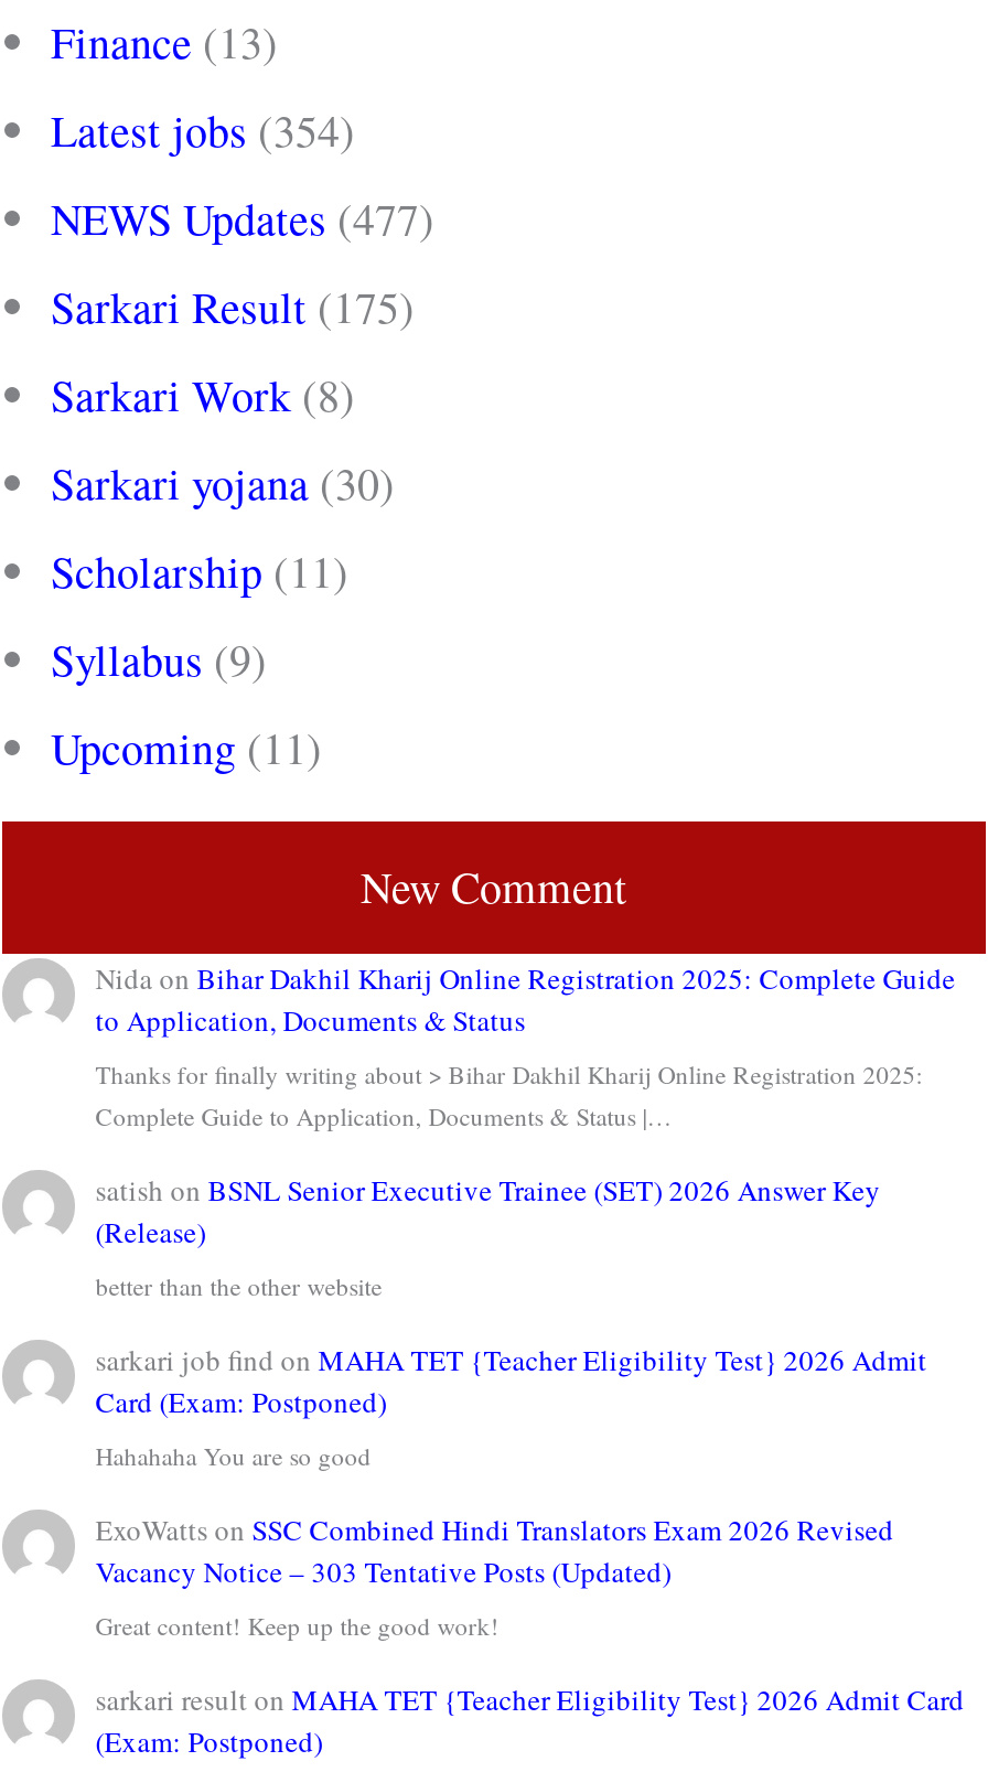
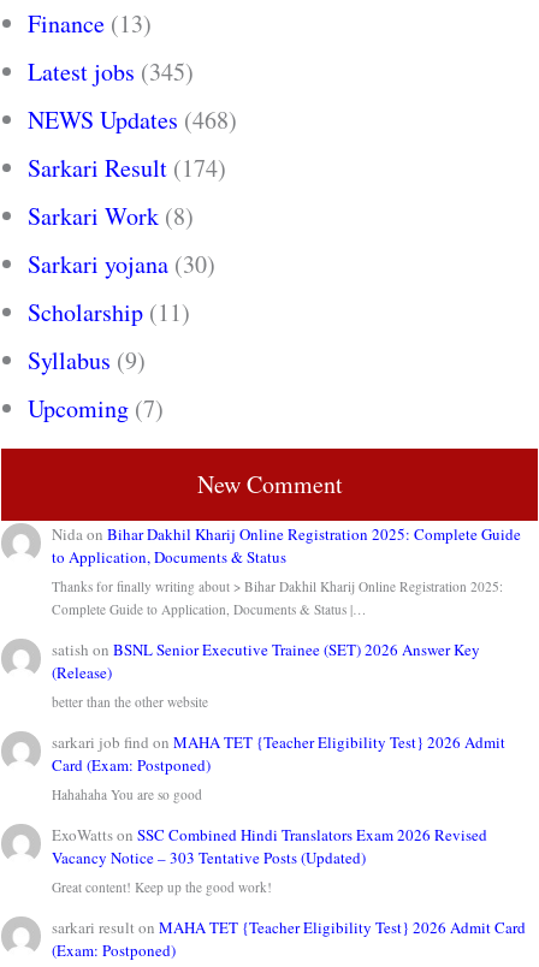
[51,101,355,161] Latest jobs (354) -> [28,56,194,88] Latest jobs (345)
[51,189,434,249] NEWS Updates (477) -> [28,104,237,136] NEWS Updates (468)
[51,278,415,337] Sarkari Result (175) -> [28,152,226,184] Sarkari Result (174)
[51,719,322,778] Upcoming (11) -> [28,393,164,425] Upcoming (7)

